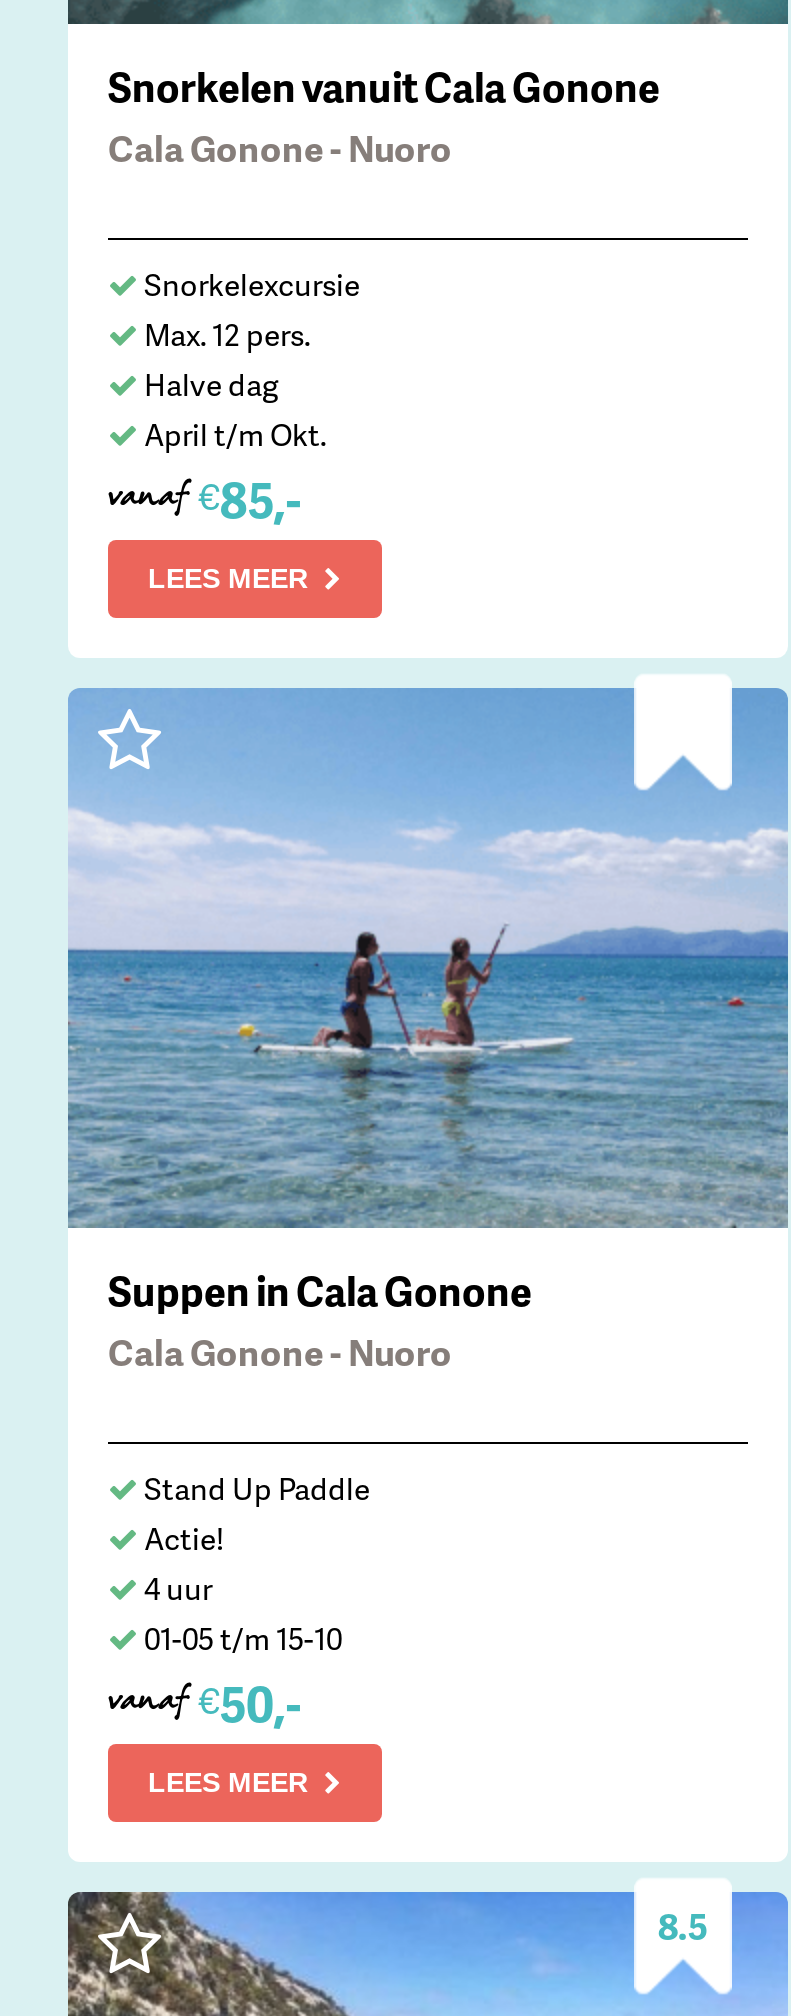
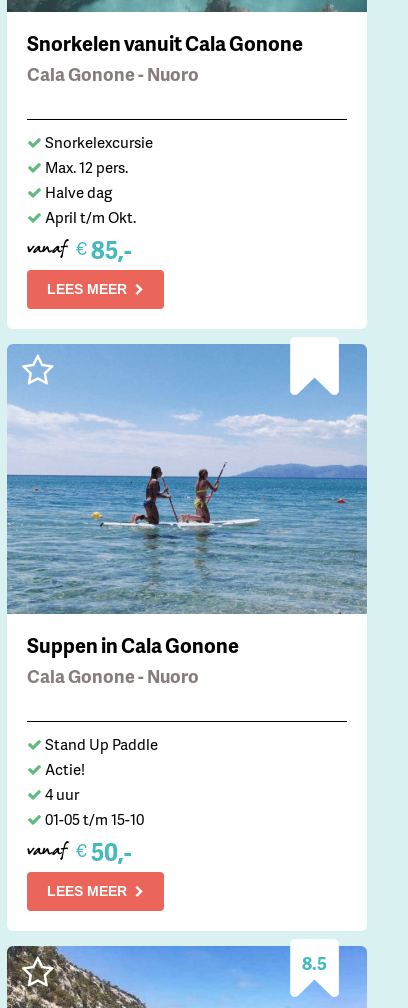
[108,467,302,533] vanaf €85,- -> [27,233,132,266] vanaf € 85,-
[108,1671,302,1737] vanaf €50,- -> [27,835,132,868] vanaf € 50,-

